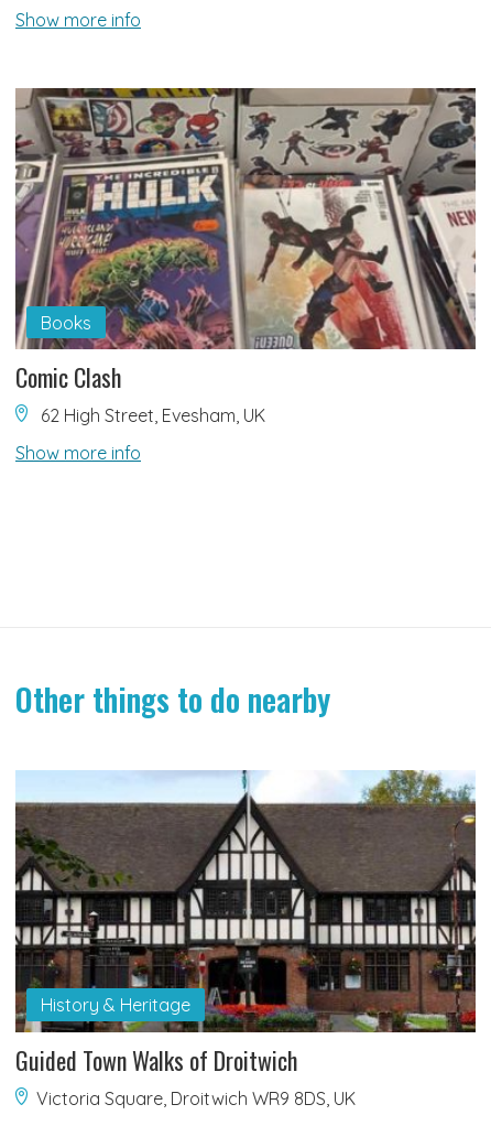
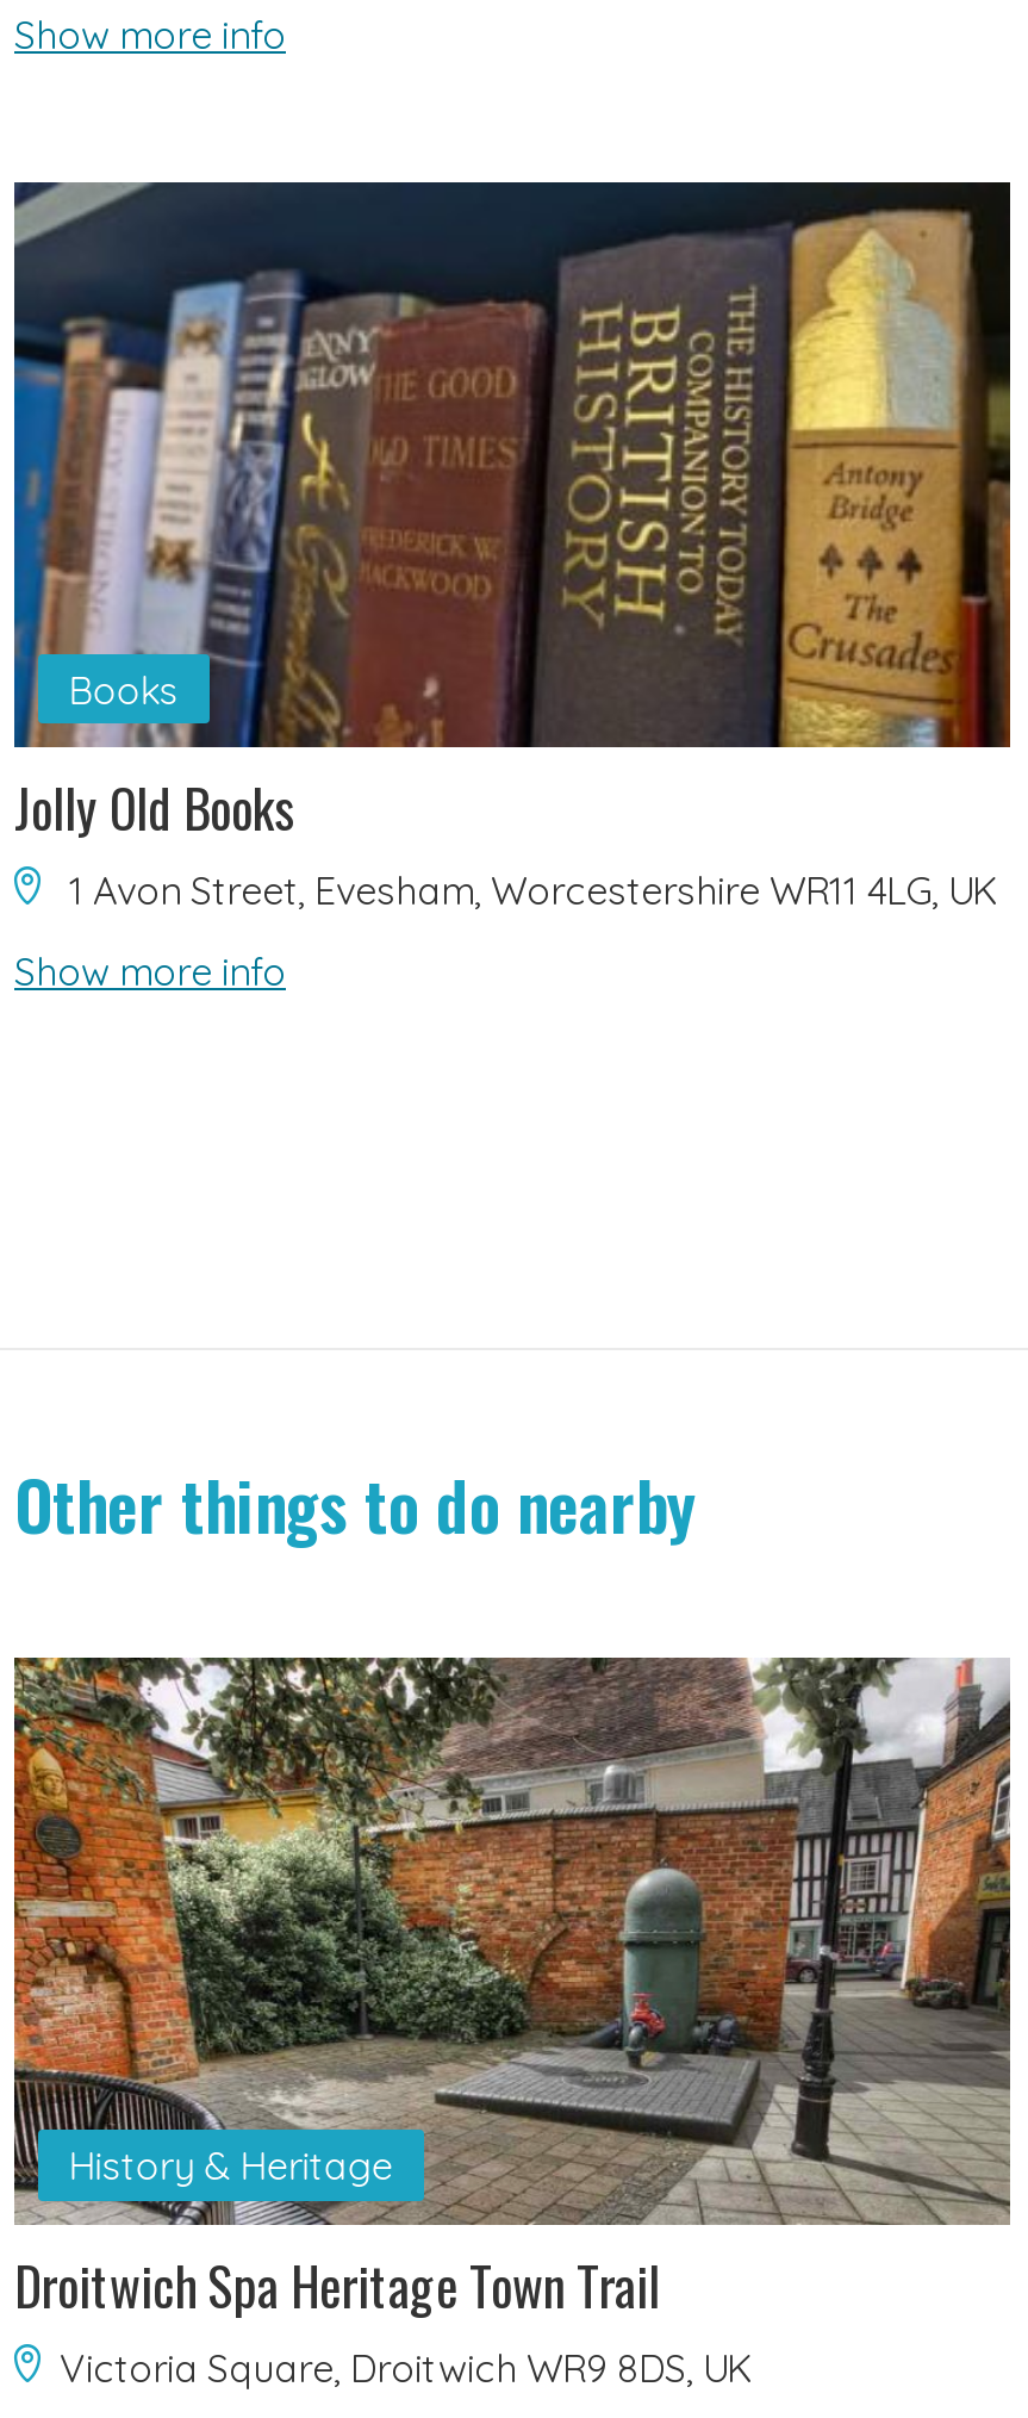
[14,87,477,427] [image] | Comic Clash | 62 High Street, Evesham, UK -> [12,180,1013,915] [image] | Jolly Old Books | 1 Avon Street, Evesham, Worcestershire WR11 4LG, UK
[14,769,477,1077] [image] | Guided Town Walks of Droitwich -> [12,1655,1013,2322] [image] | Droitwich Spa Heritage Town Trail

